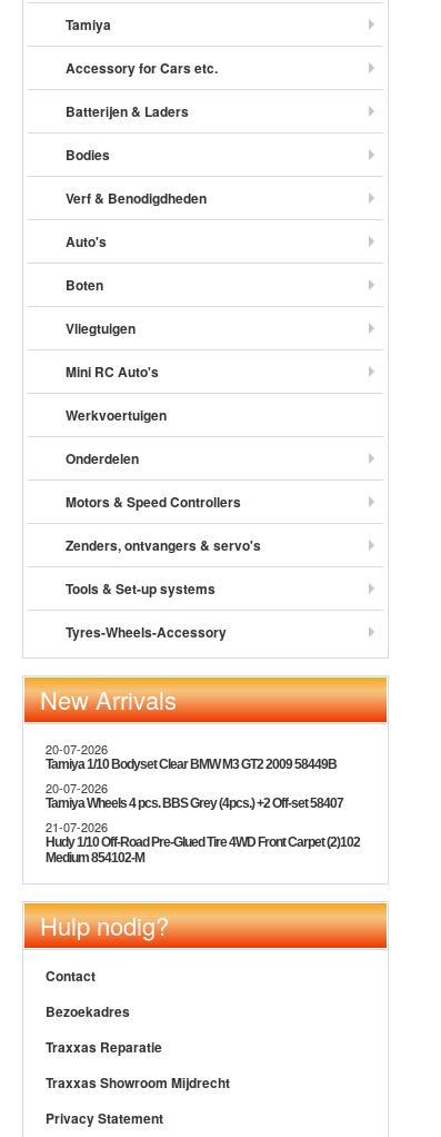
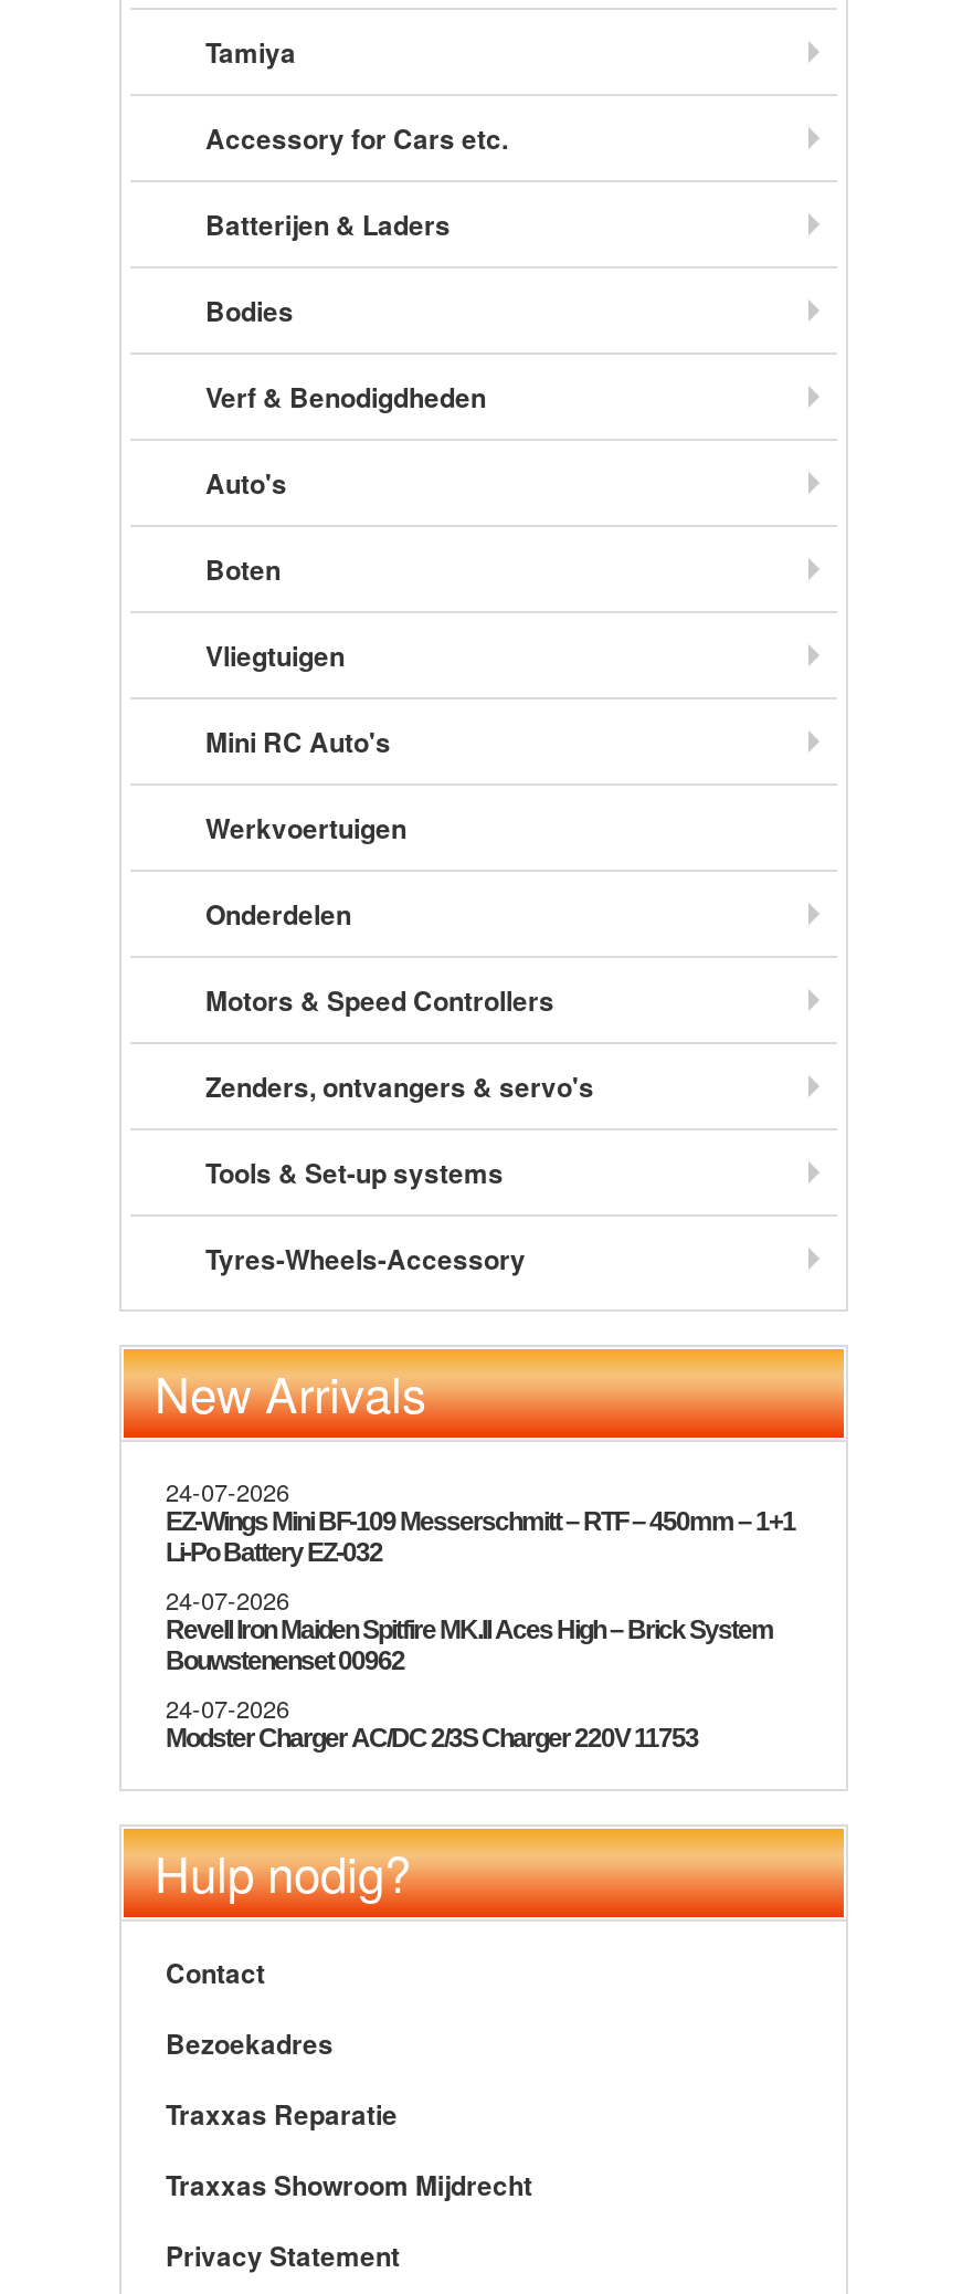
[46,739,360,865] 20-07-2026 | Tamiya 1/10 Bodyset Clear BMW M3 GT2 2009 58449B | 20-07-2026 | Tamiya Wheels 4 pcs. BBS Grey (4pcs.) +2 Off-set 58407 | 21-07-2026 | Hudy 1/10 Off-Road Pre-Glued Tire 4WD Front Carpet (2)102 | Medium 854102-M -> [166,1473,795,1754] 24-07-2026 | EZ-Wings Mini BF-109 Messerschmitt – RTF – 450mm – 1+1 | Li-Po Battery EZ-032 | 24-07-2026 | Revell Iron Maiden Spitfire MK.II Aces High – Brick System | Bouwstenenset 00962 | 24-07-2026 | Modster Charger AC/DC 2/3S Charger 220V 11753

